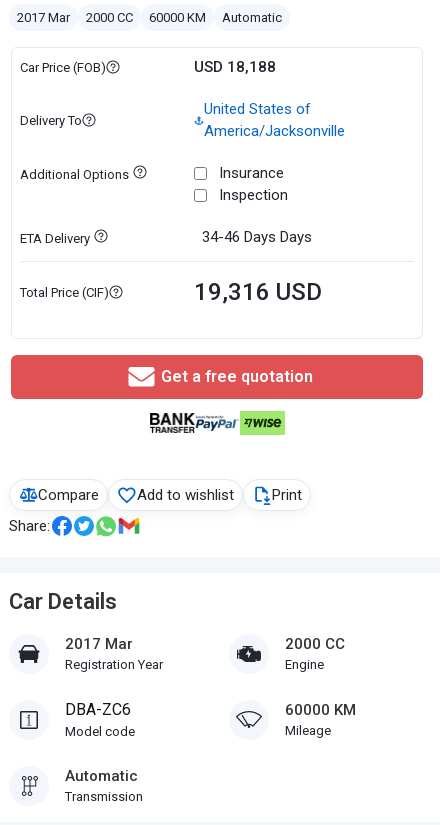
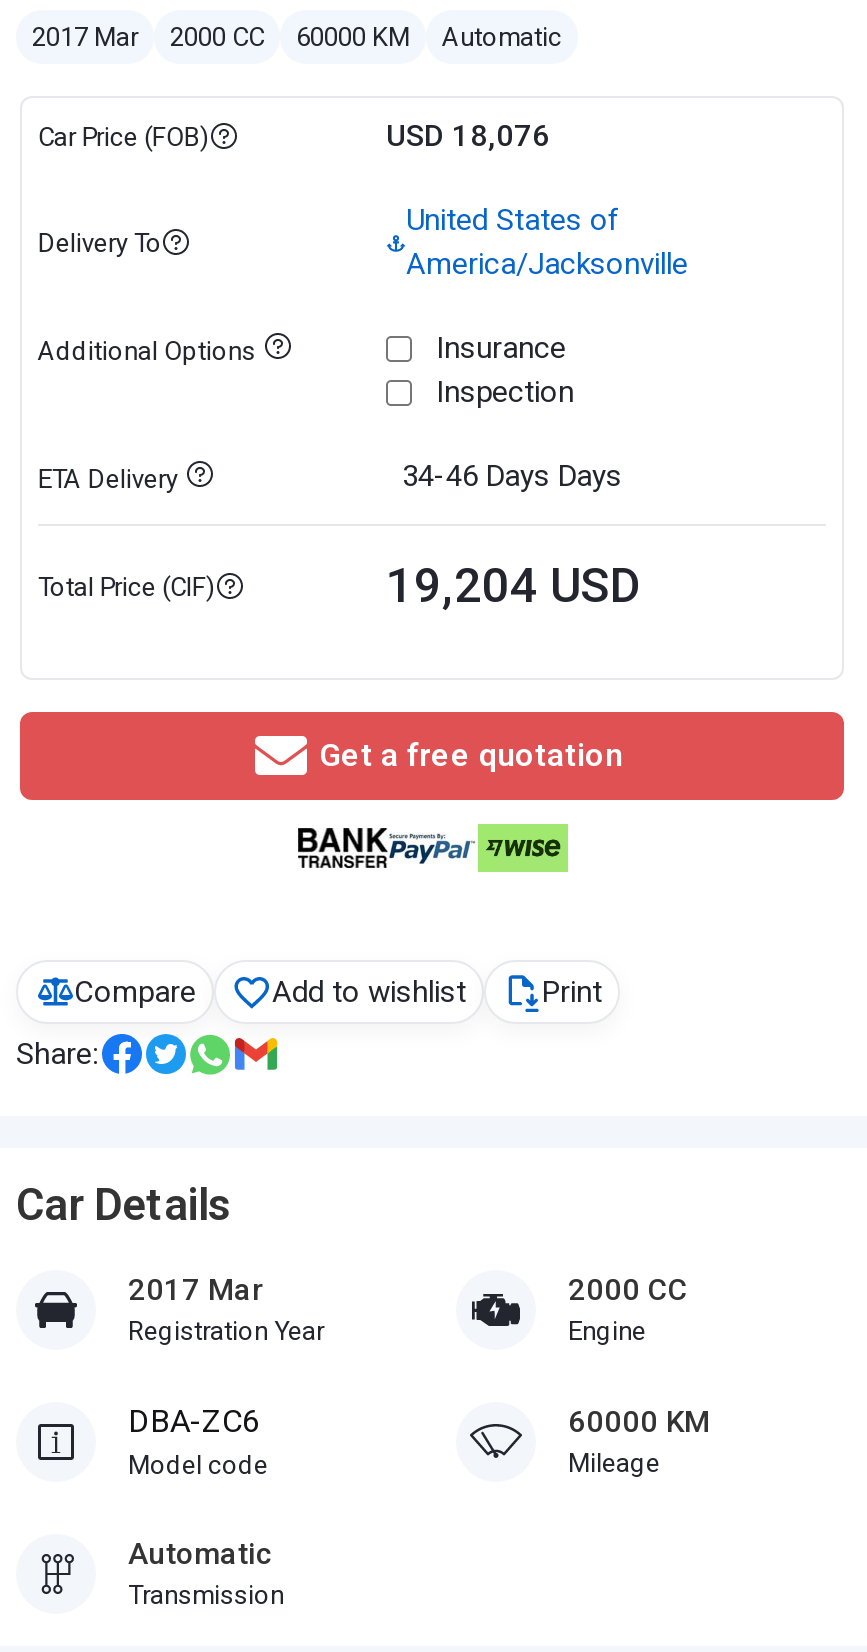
[194,58,276,76] USD 18,188 -> [386,118,550,154] USD 18,076
[194,278,322,306] 19,316 USD -> [386,558,642,614] 19,204 USD

